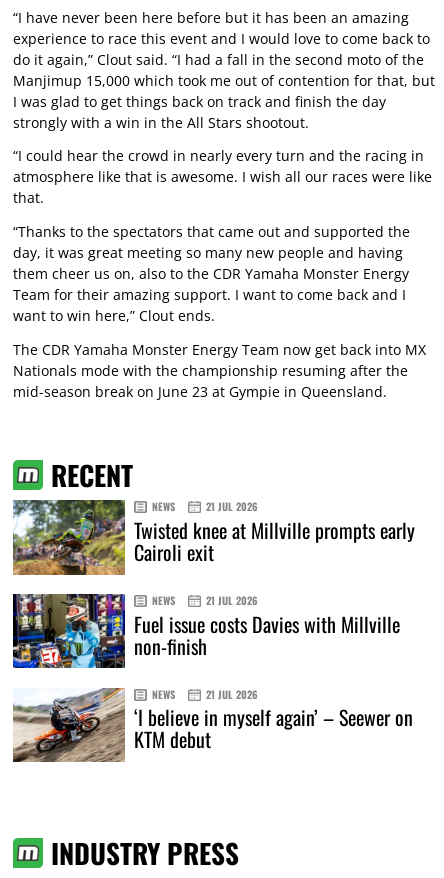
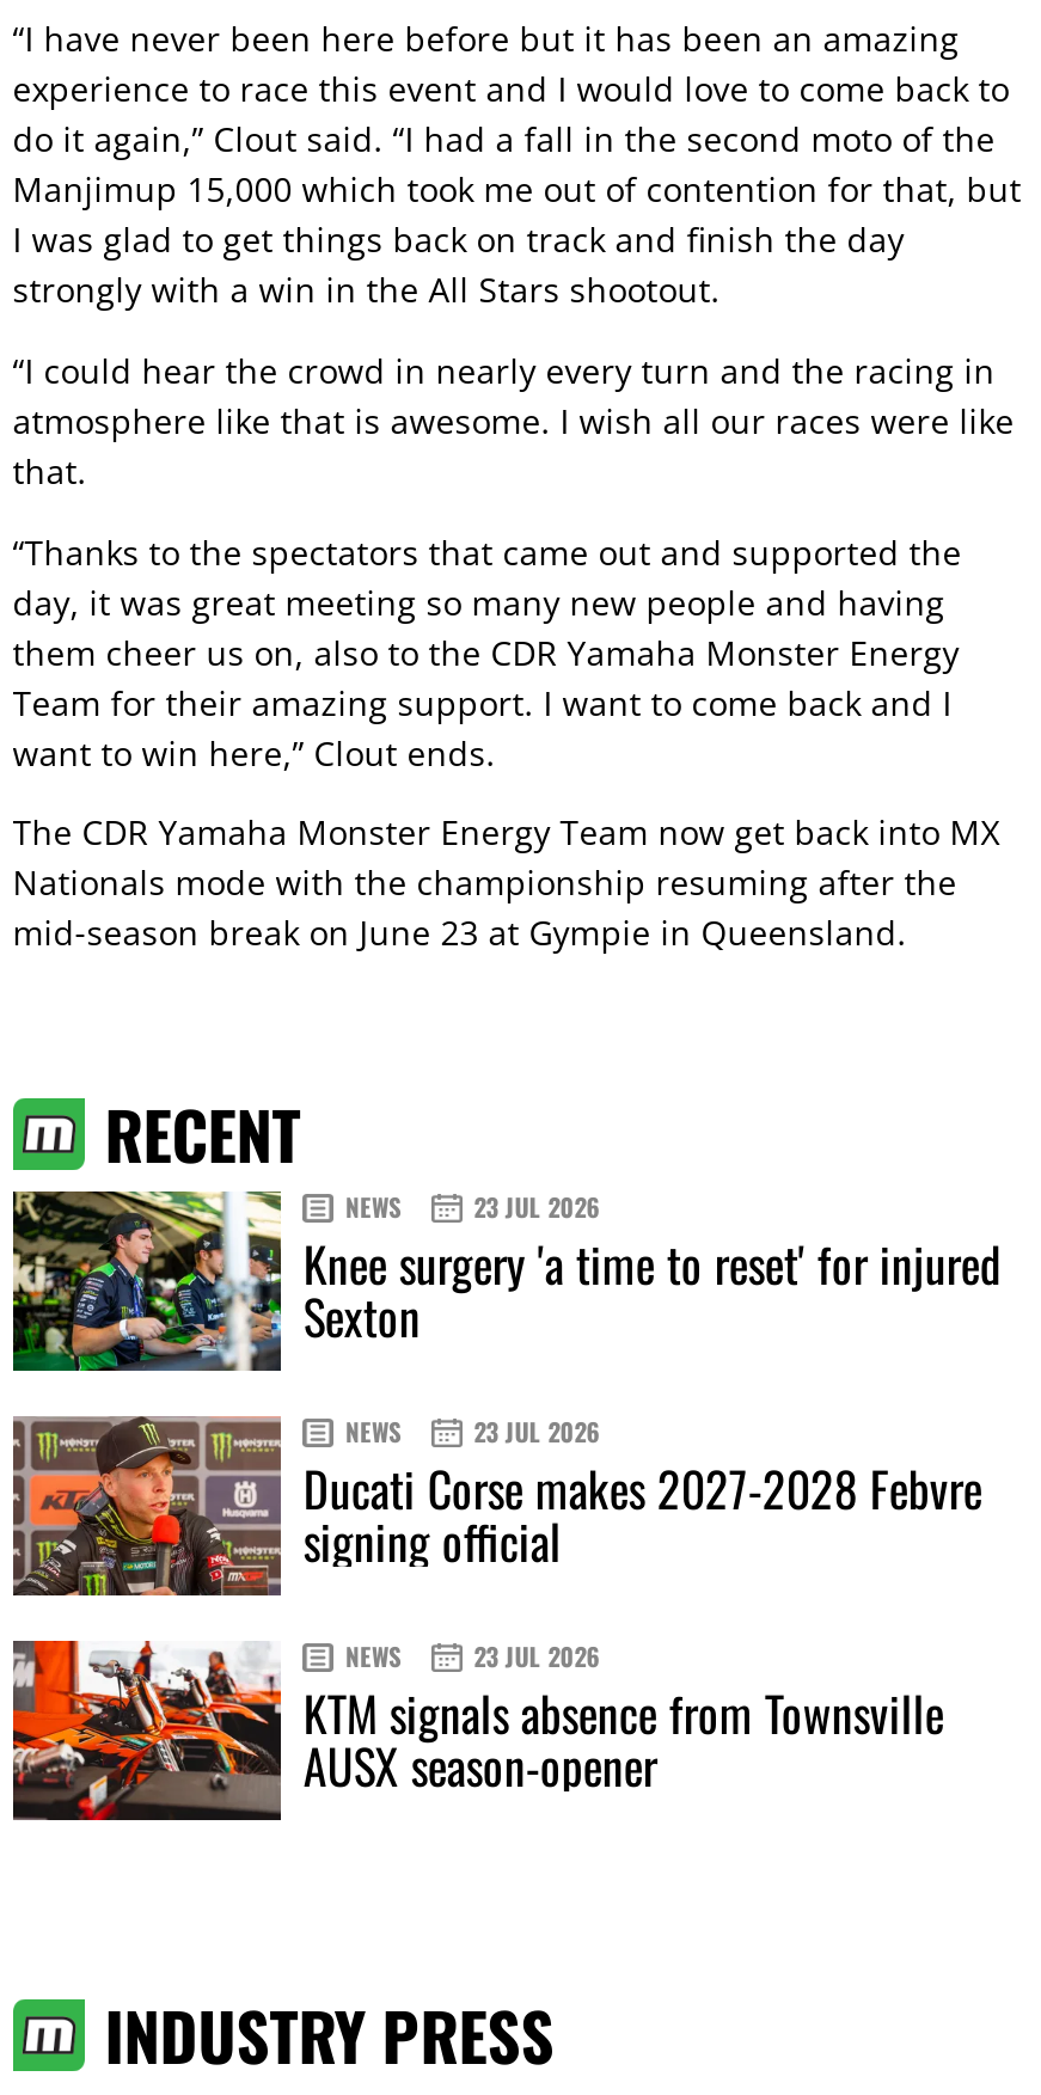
[12,499,415,576] [image] | 21 JUL 2026 | Twisted knee at Millville prompts early | Cairoli exit -> [11,1190,1001,1372] [image] | 23 JUL 2026 | Knee surgery 'a time to reset' for injured | Sexton
[12,593,400,669] [image] | 21 JUL 2026 | Fuel issue costs Davies with Millville | non-finish -> [11,1414,982,1599] [image] | 23 JUL 2026 | Ducati Corse makes 2027-2028 Febvre | signing official
[12,687,413,763] [image] | 21 JUL 2026 | ‘I believe in myself again’ – Seewer on | KTM debut -> [11,1637,944,1824] [image] | 23 JUL 2026 | KTM signals absence from Townsville | AUSX season-opener

